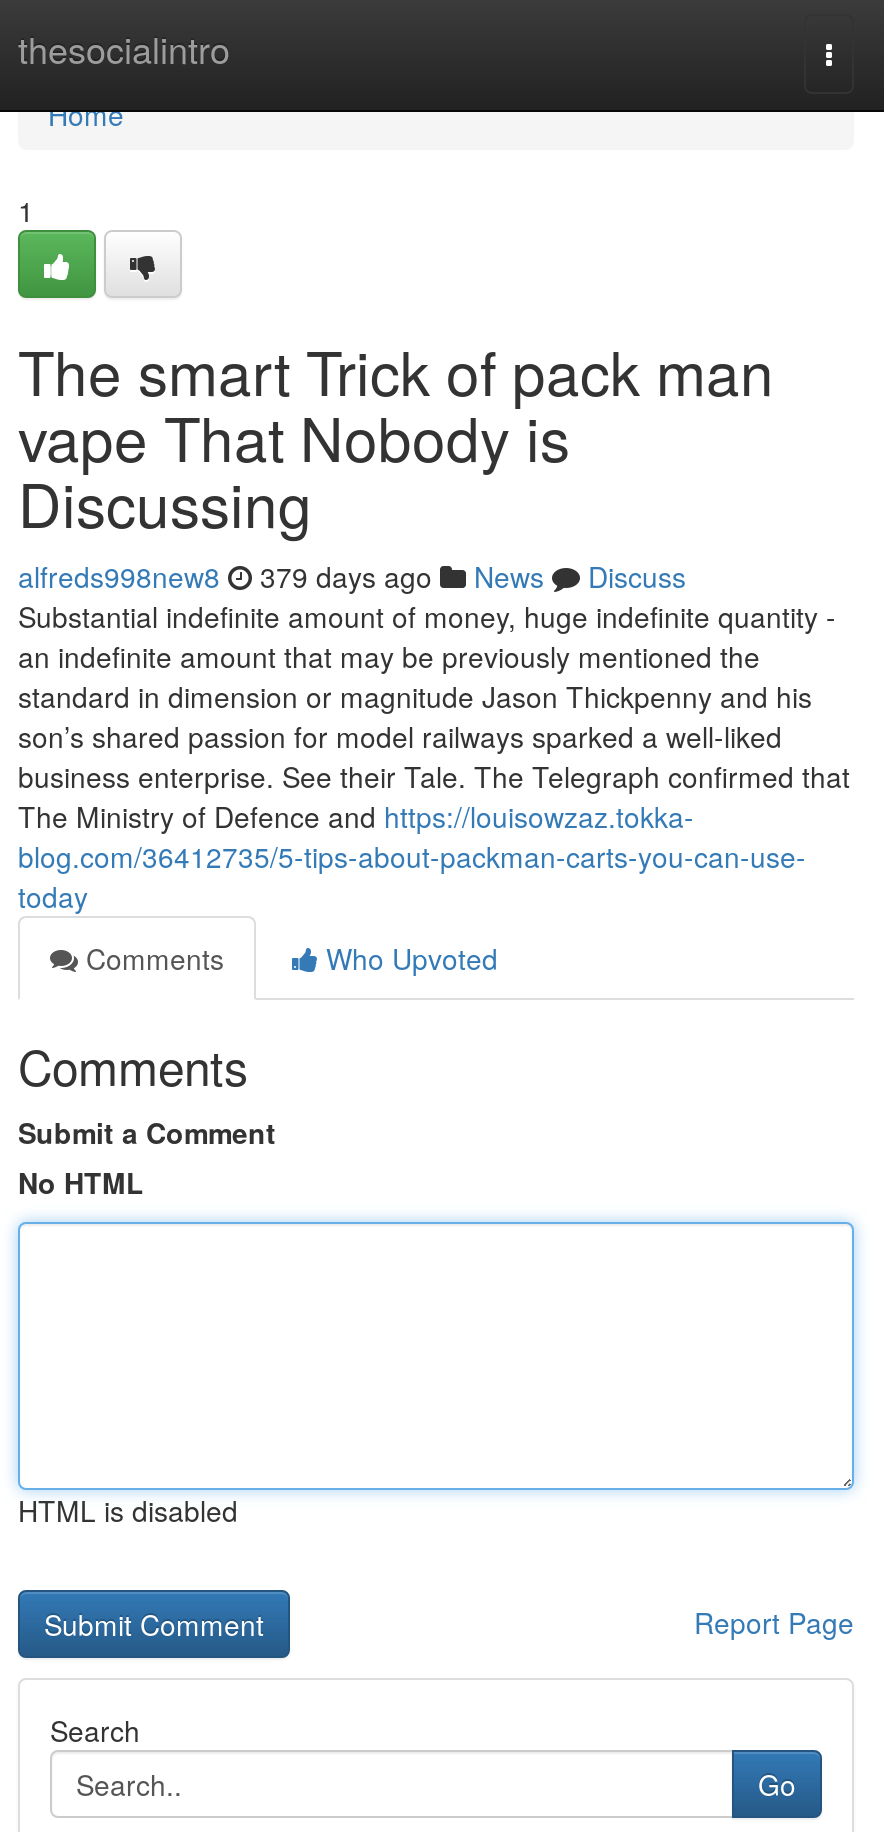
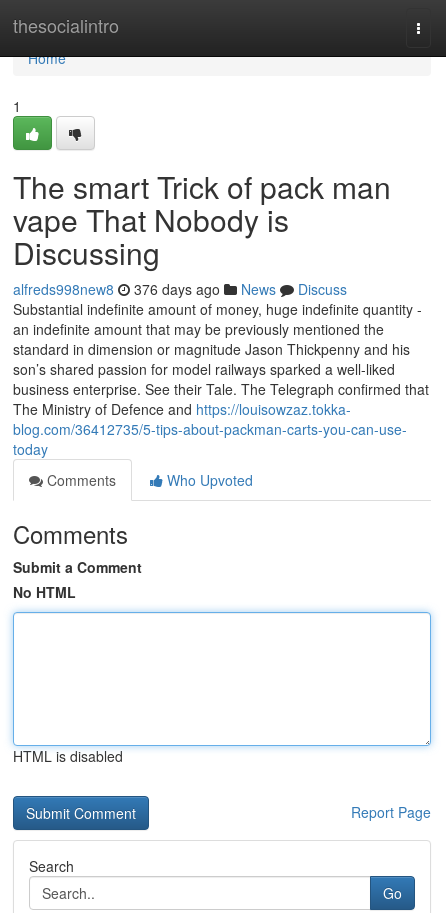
[18,556,686,596] alfreds998new8 379 days ago News Discuss -> [13,279,347,299] alfreds998new8 376 days ago News Discuss

